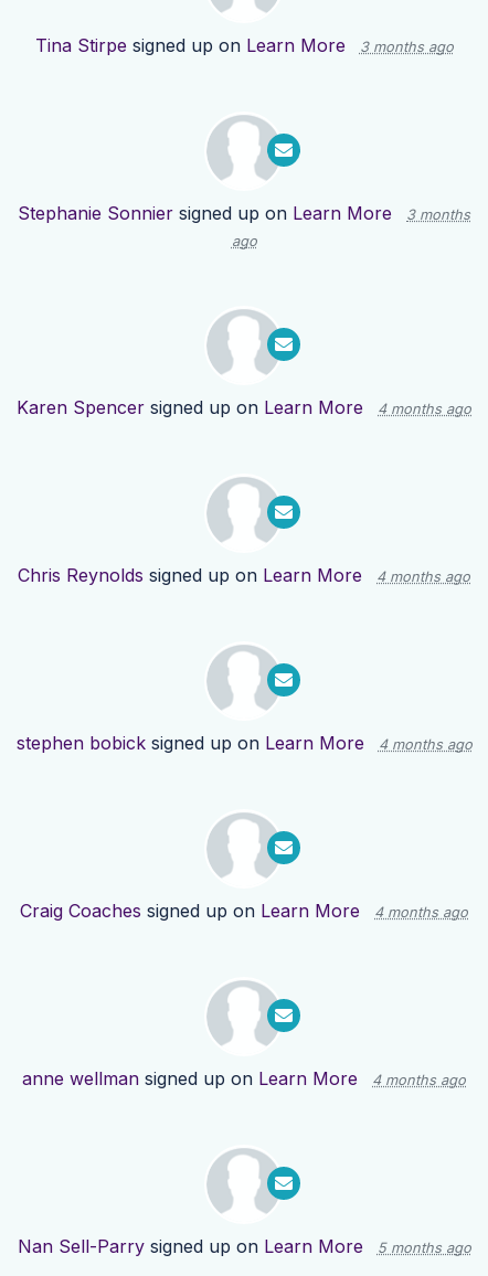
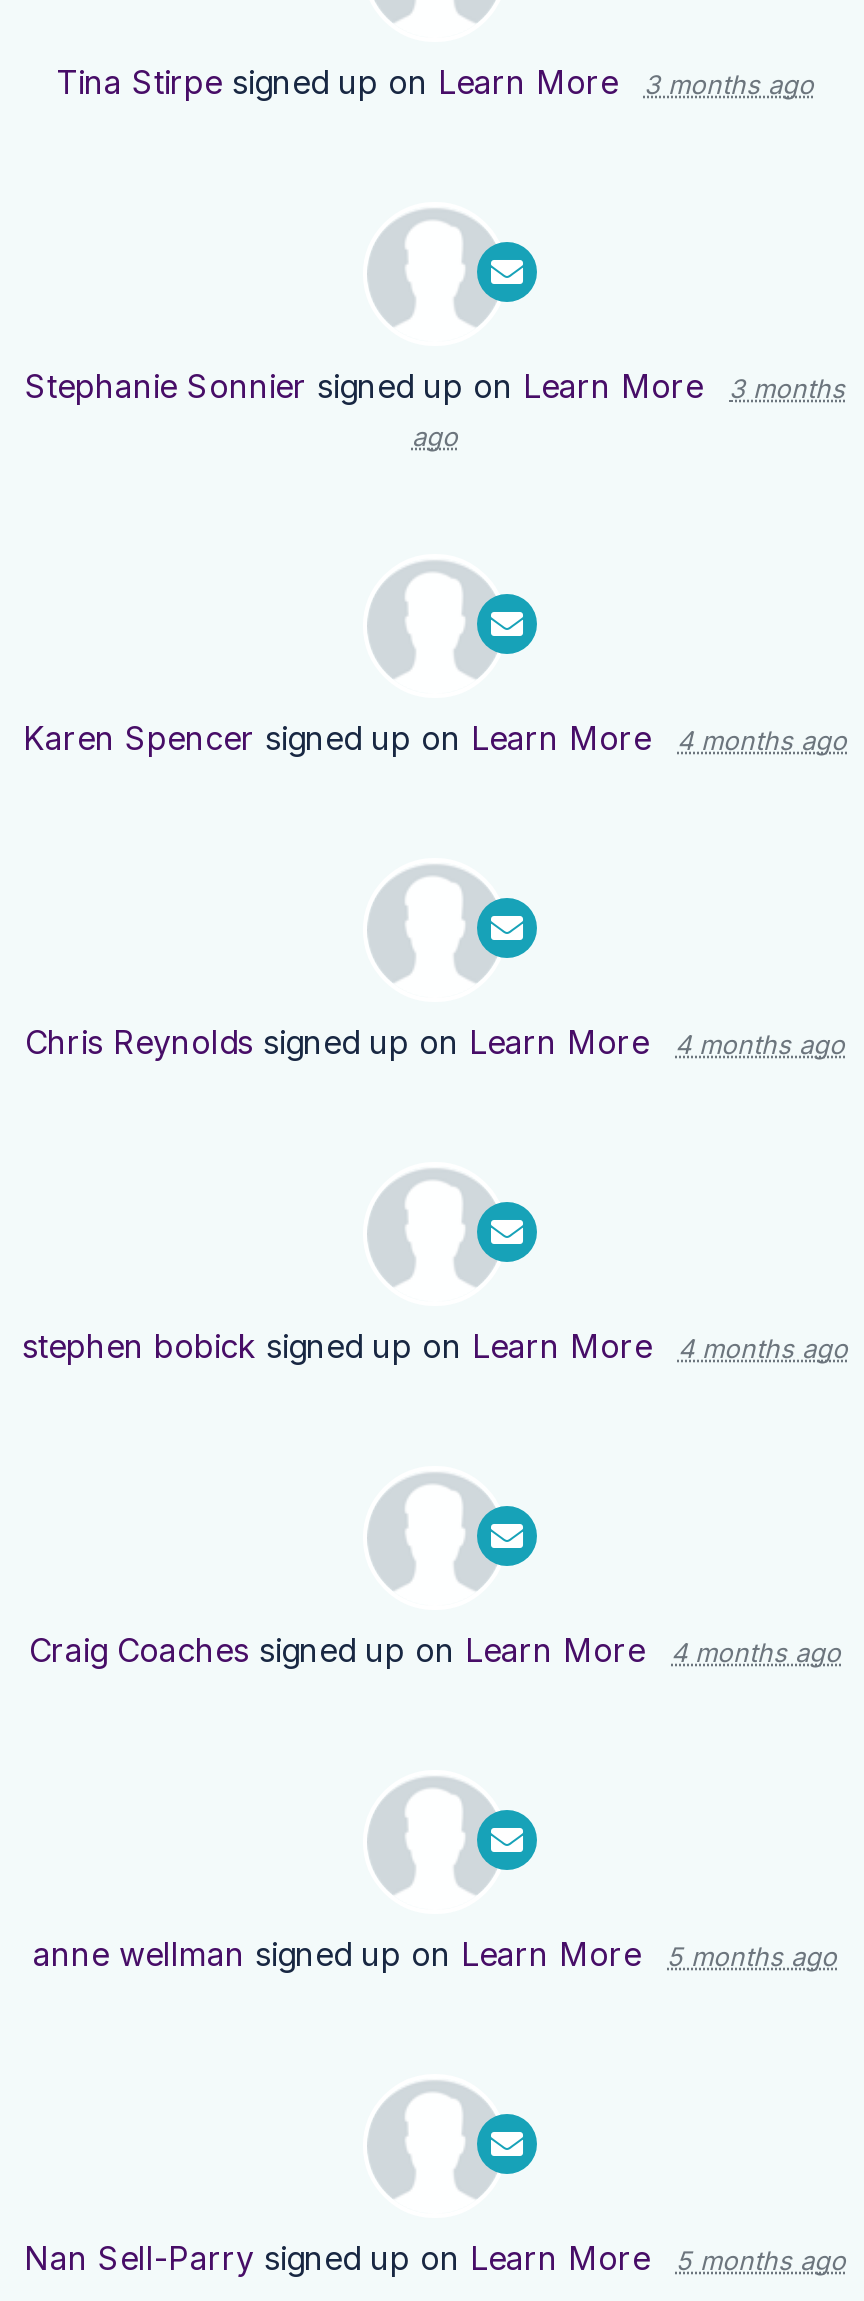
[22,1068,466,1090] anne wellman signed up on Learn More 4 months ago -> [33,1935,837,1975] anne wellman signed up on Learn More 5 months ago

